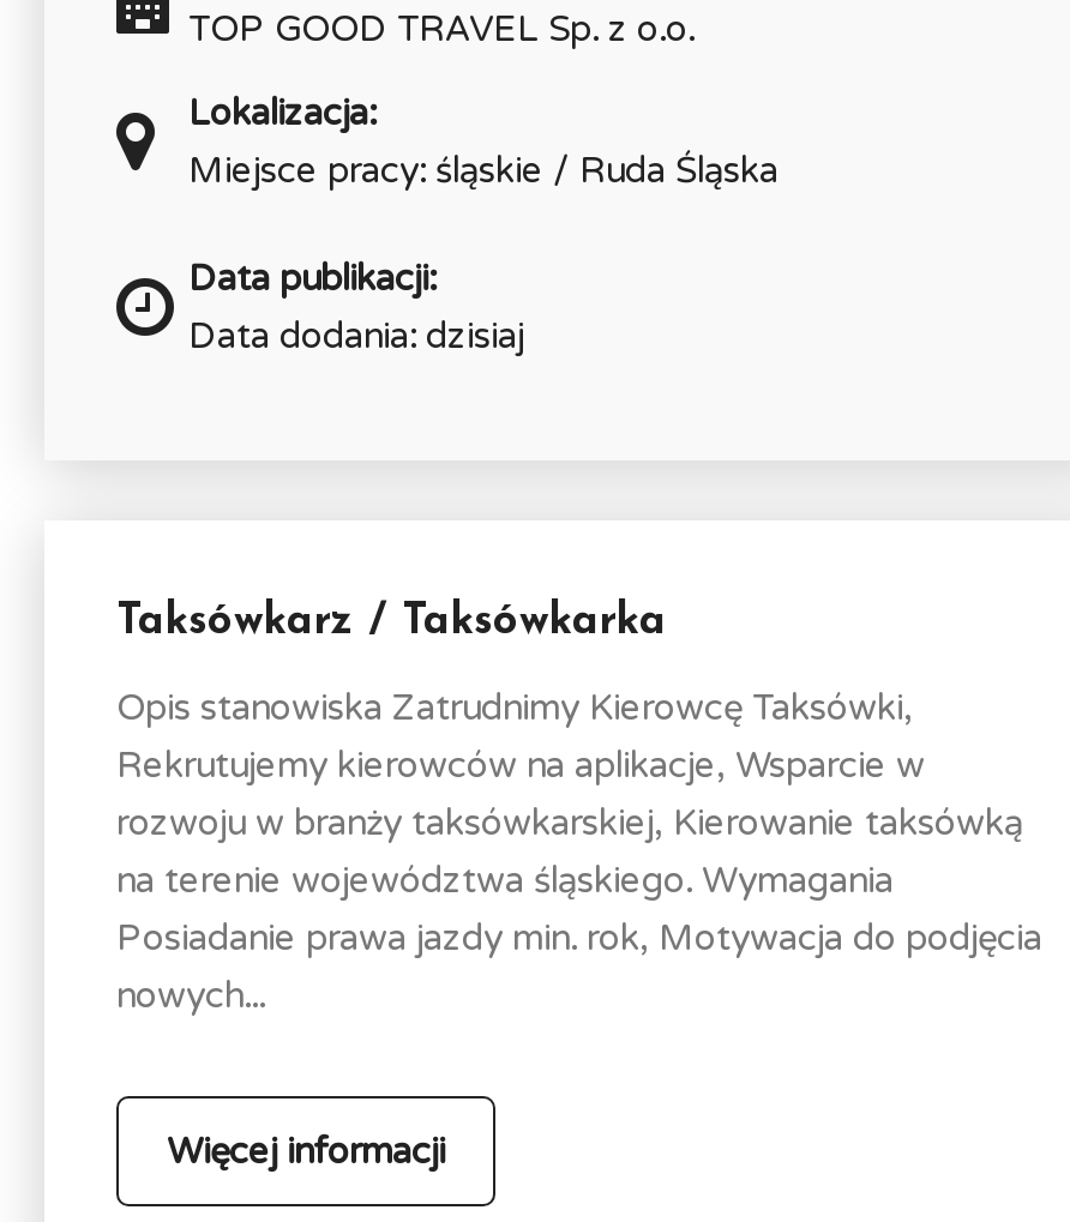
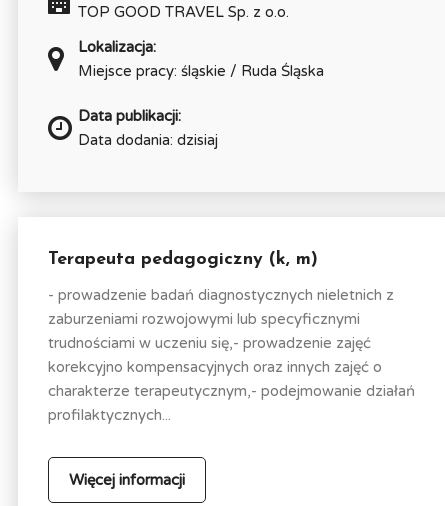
[116,600,666,646] Taksówkarz / Taksówkarka -> [48,250,318,269] Terapeuta pedagogiczny (k, m)
[116,685,1042,1016] Opis stanowiska Zatrudnimy Kierowcę Taksówki, | Rekrutujemy kierowców na aplikacje, Wsparcie w | rozwoju w branży taksówkarskiej, Kierowanie taksówką | na terenie województwa śląskiego. Wymagania | Posiadanie prawa jazdy min. rok, Motywacja do podjęcia | nowych... -> [48,286,415,424] - prowadzenie badań diagnostycznych nieletnich z | zaburzeniami rozwojowymi lub specyficznymi | trudnościami w uczeniu się,- prowadzenie zajęć | korekcyjno kompensacyjnych oraz innych zajęć o | charakterze terapeutycznym,- podejmowanie działań | profilaktycznych...

